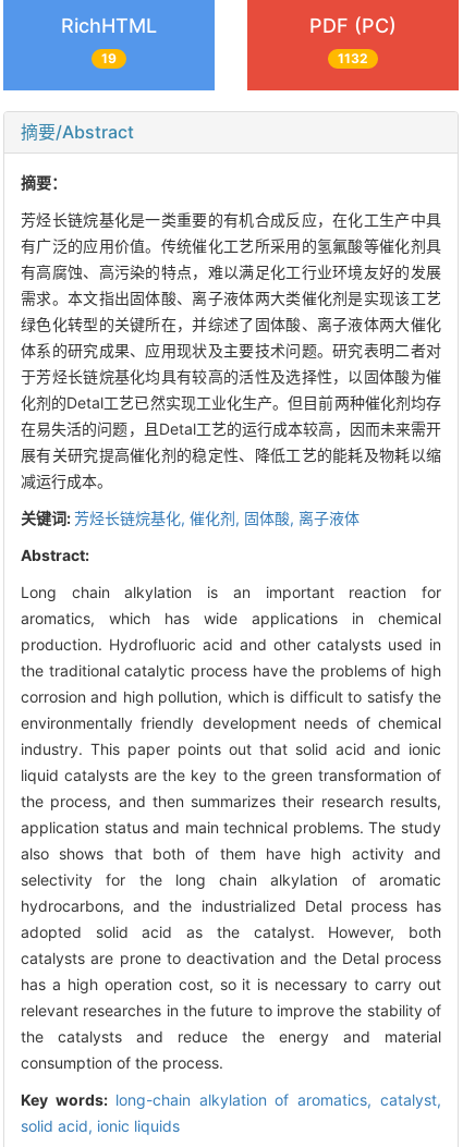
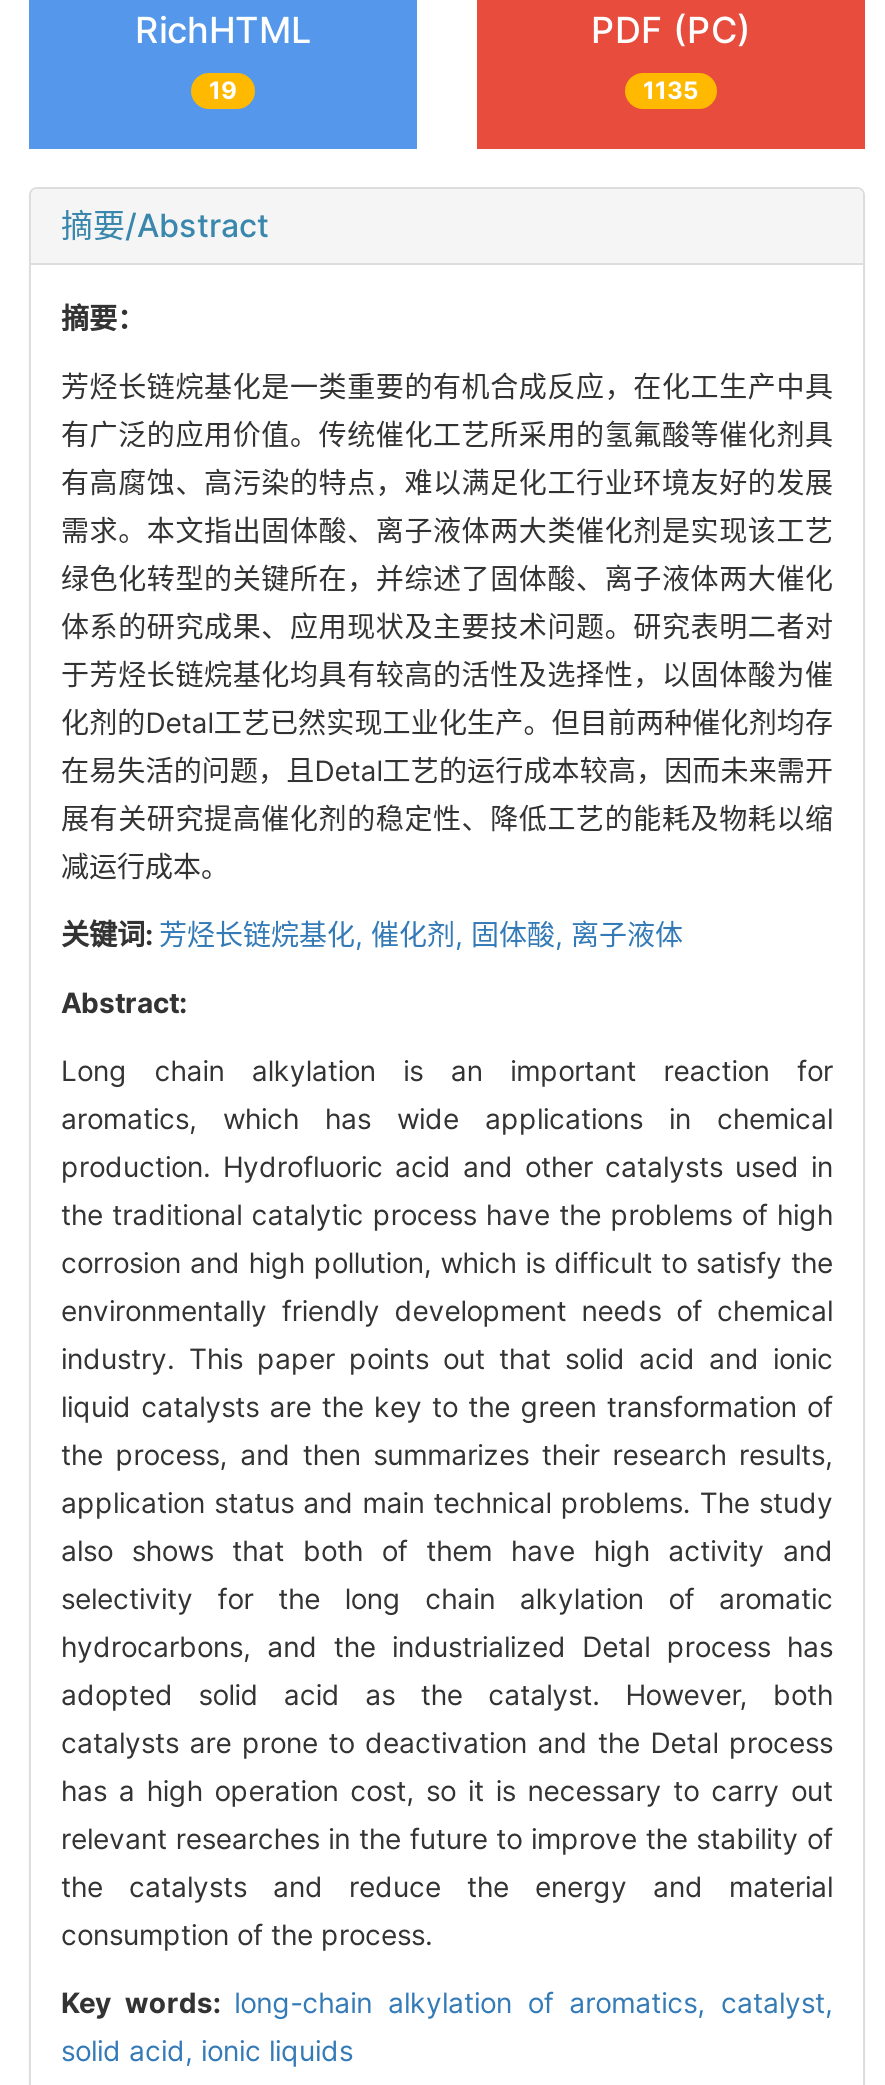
[338,51,368,67] 1132 -> [643,76,699,106] 1135

